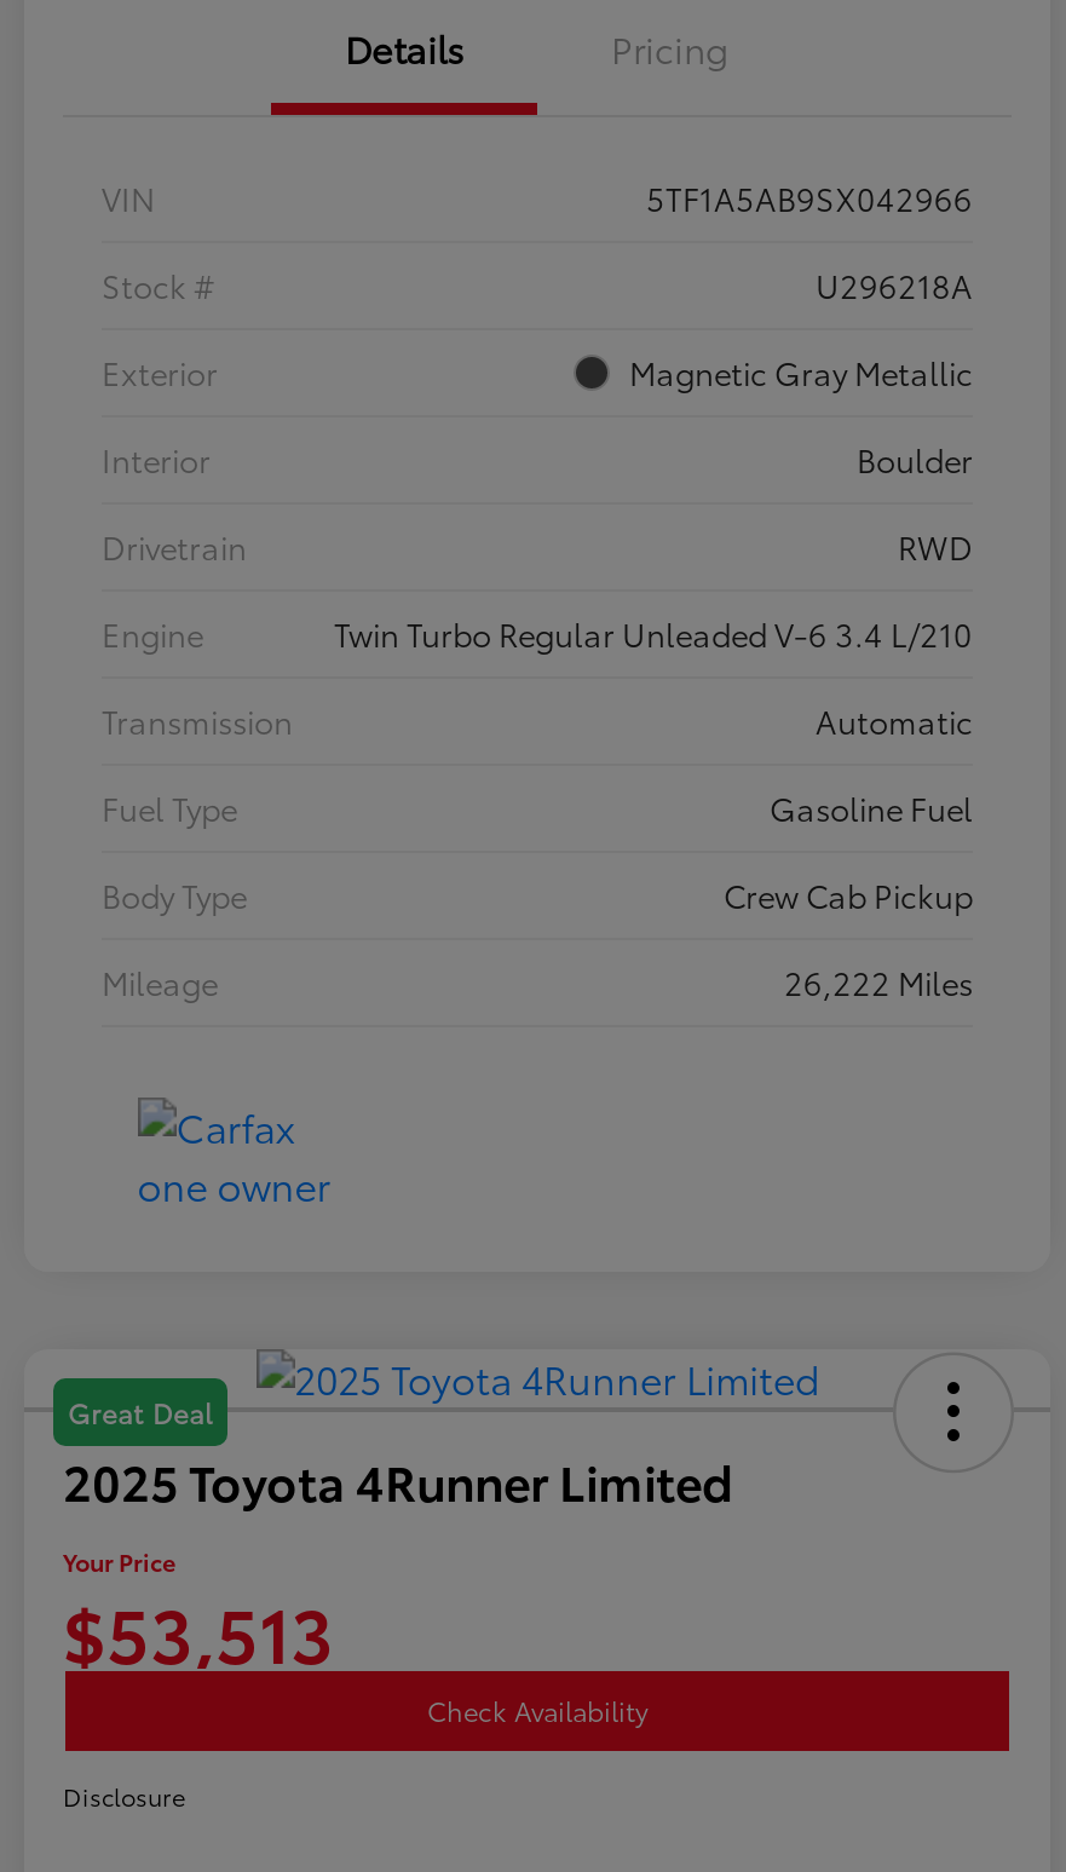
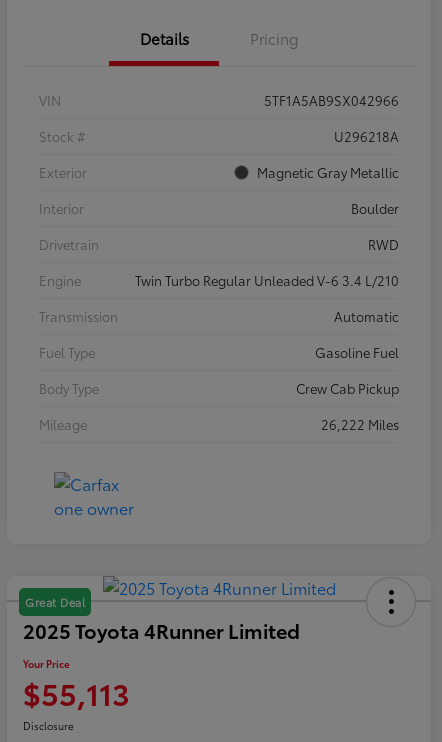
[63,1578,647,1728] $53,513 | Check Availability -> [23,670,130,713] $55,113

